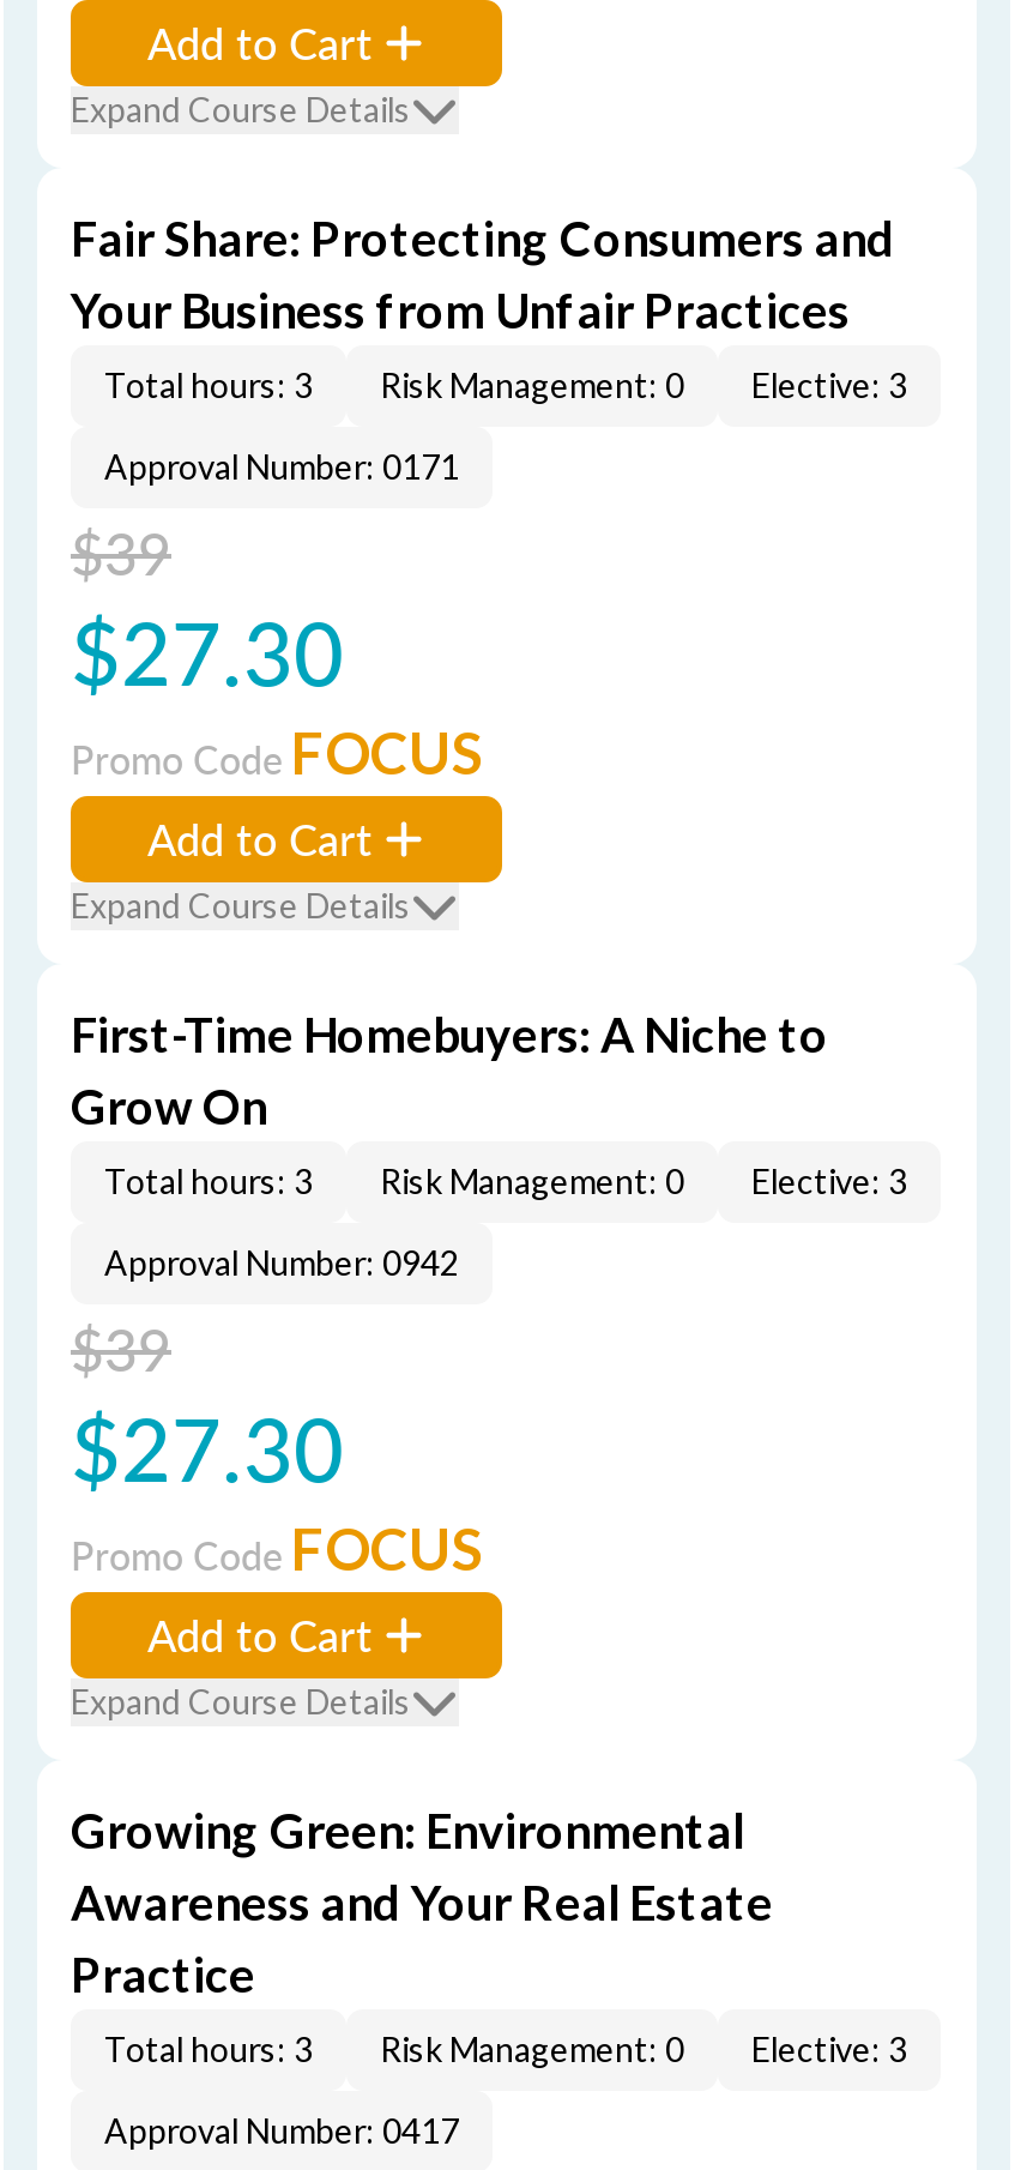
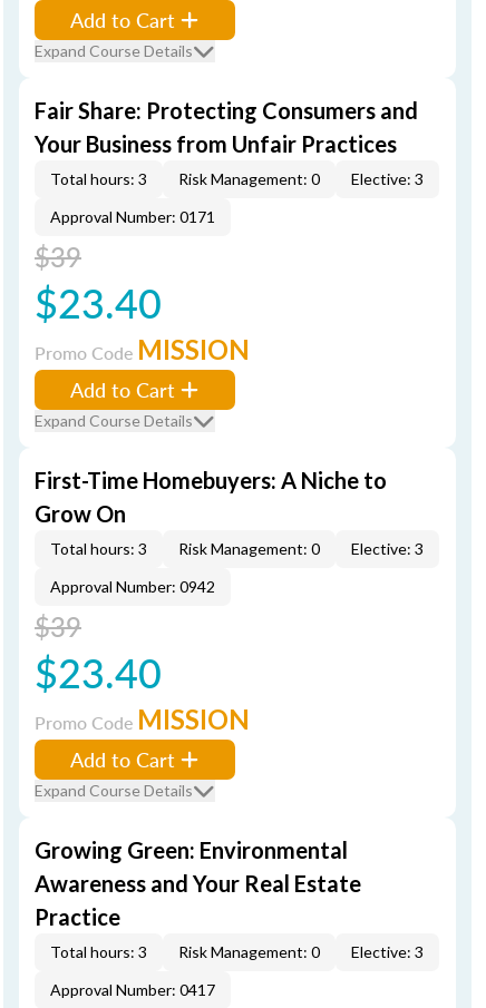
[71,590,344,712] $27.30 -> [35,274,162,331] $23.40
[71,717,483,786] Promo Code FOCUS -> [35,333,250,365] Promo Code MISSION
[71,1386,344,1508] $27.30 -> [35,644,162,701] $23.40
[71,1513,483,1583] Promo Code FOCUS -> [35,703,250,735] Promo Code MISSION

